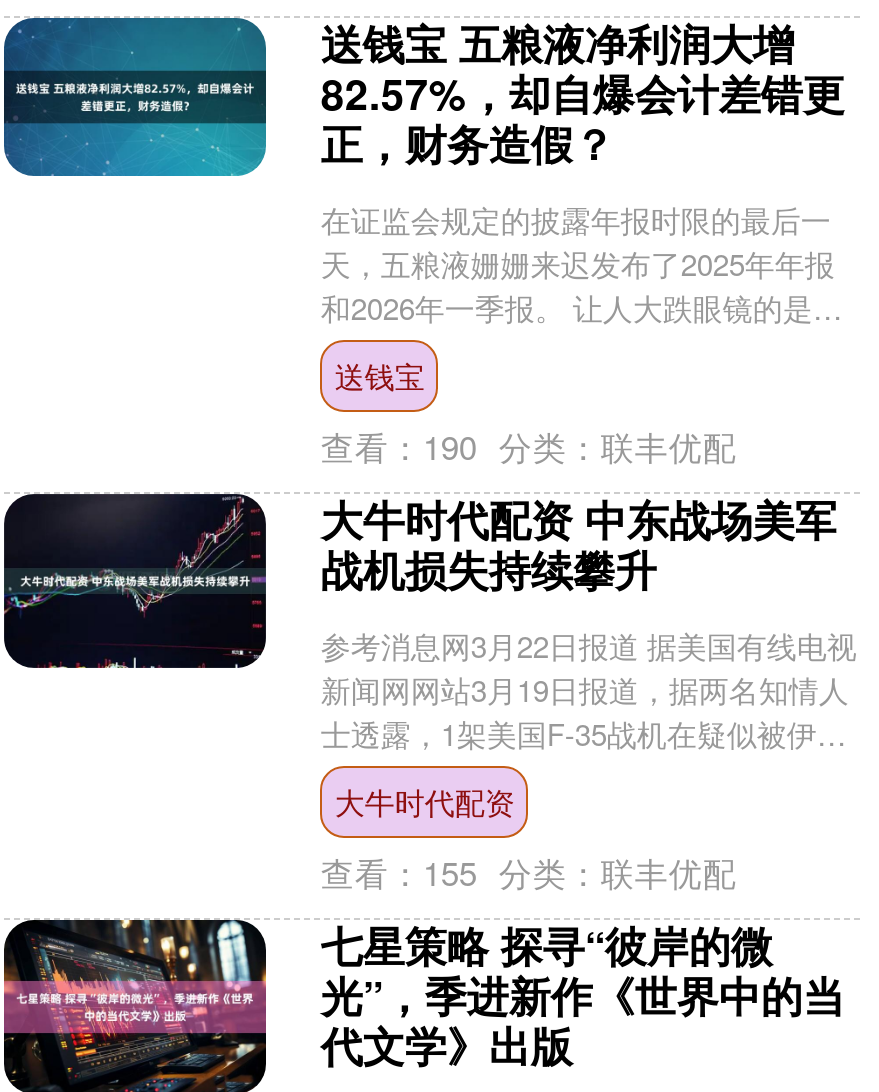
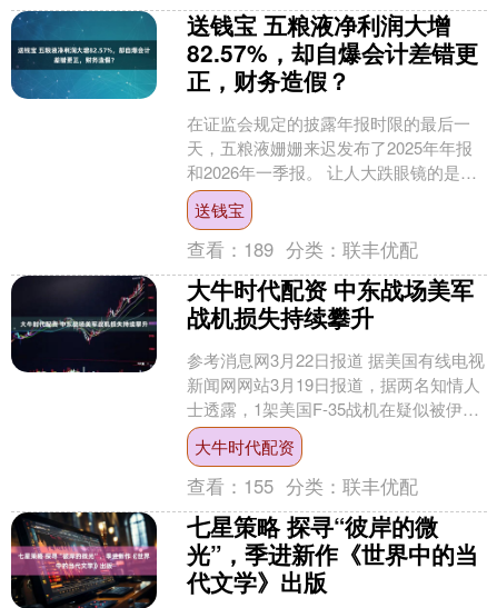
[321,422,737,470] 查看：190 分类：联丰优配 -> [187,236,418,262] 查看：189 分类：联丰优配

